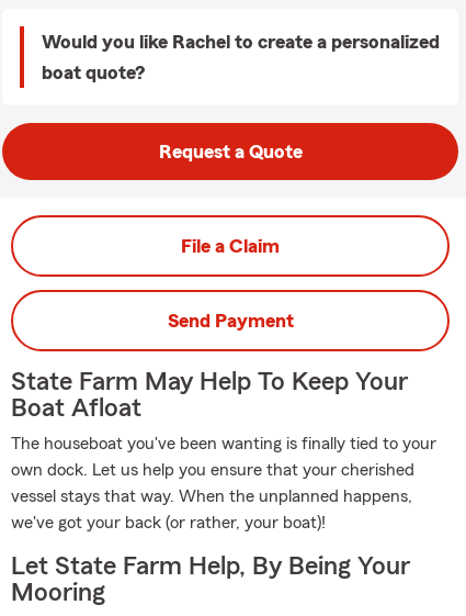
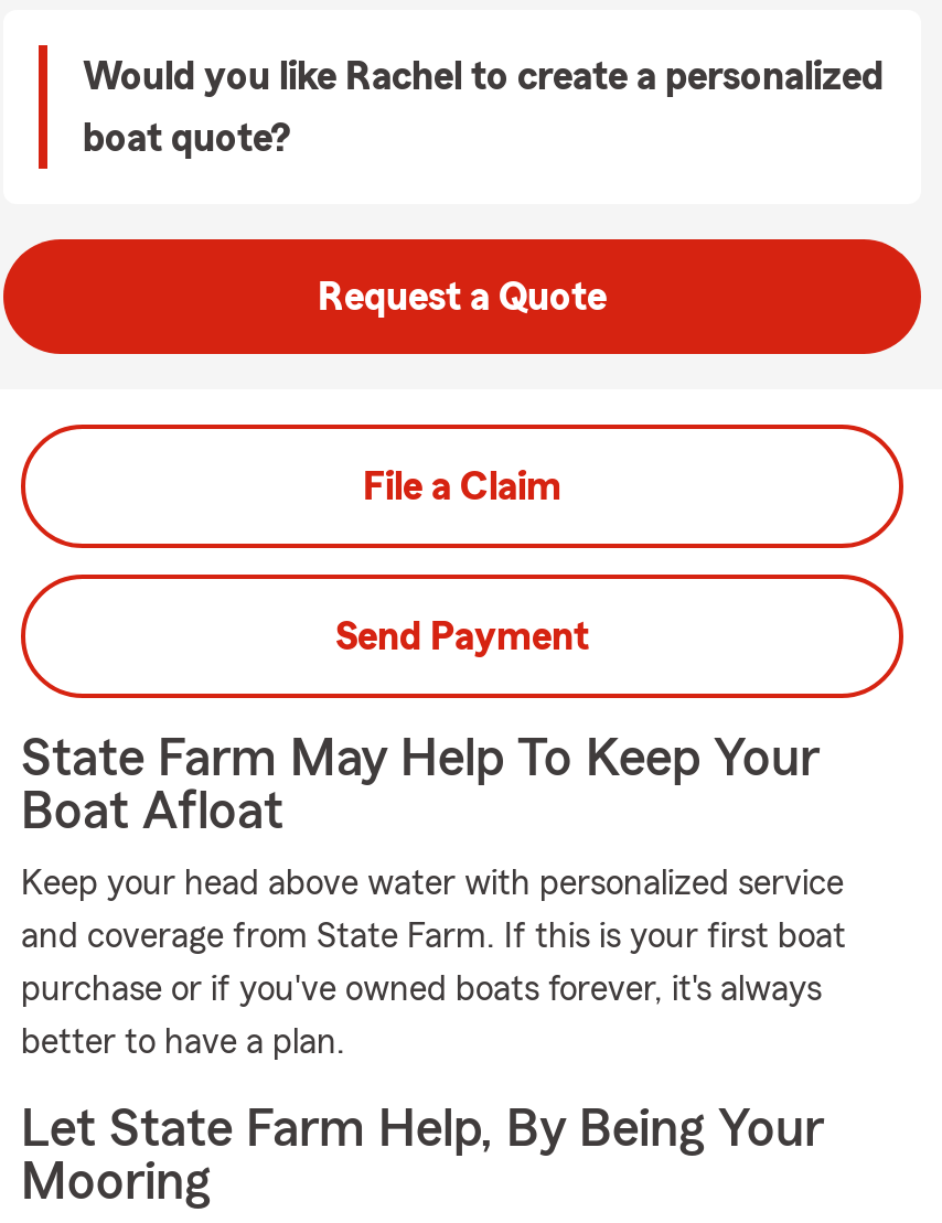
[11,435,436,452] The houseboat you've been wanting is finally tied to your -> [21,866,844,901] Keep your head above water with personalized service
[11,461,414,479] own dock. Let us help you ensure that your cherished -> [21,919,846,954] and coverage from State Farm. If this is your first boat
[11,488,412,505] vessel stays that way. When the unplanned happens, -> [21,972,822,1007] purchase or if you've owned boats forever, it's always
[11,514,326,531] we've got your back (or rather, your boat)! -> [21,1024,345,1060] better to have a plan.

